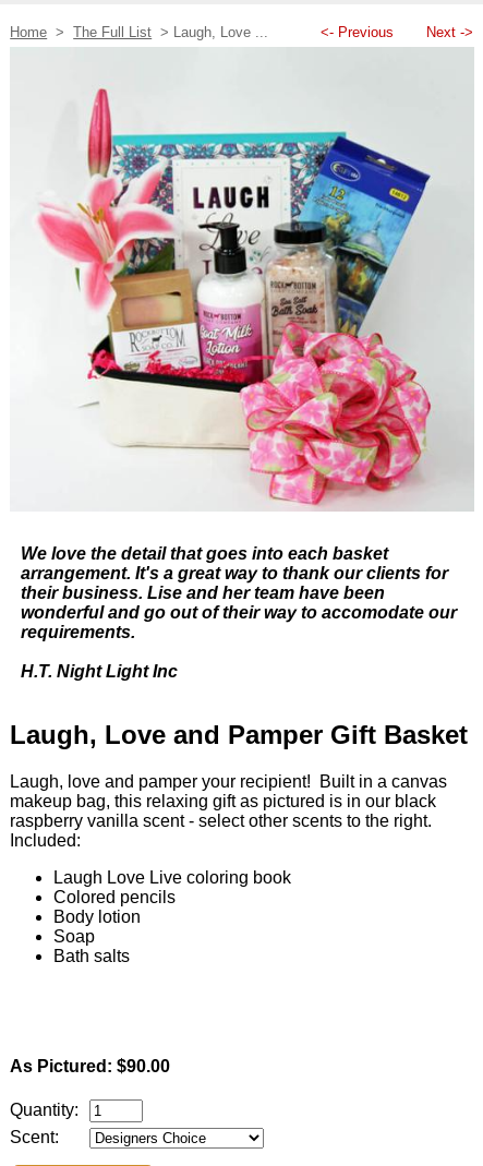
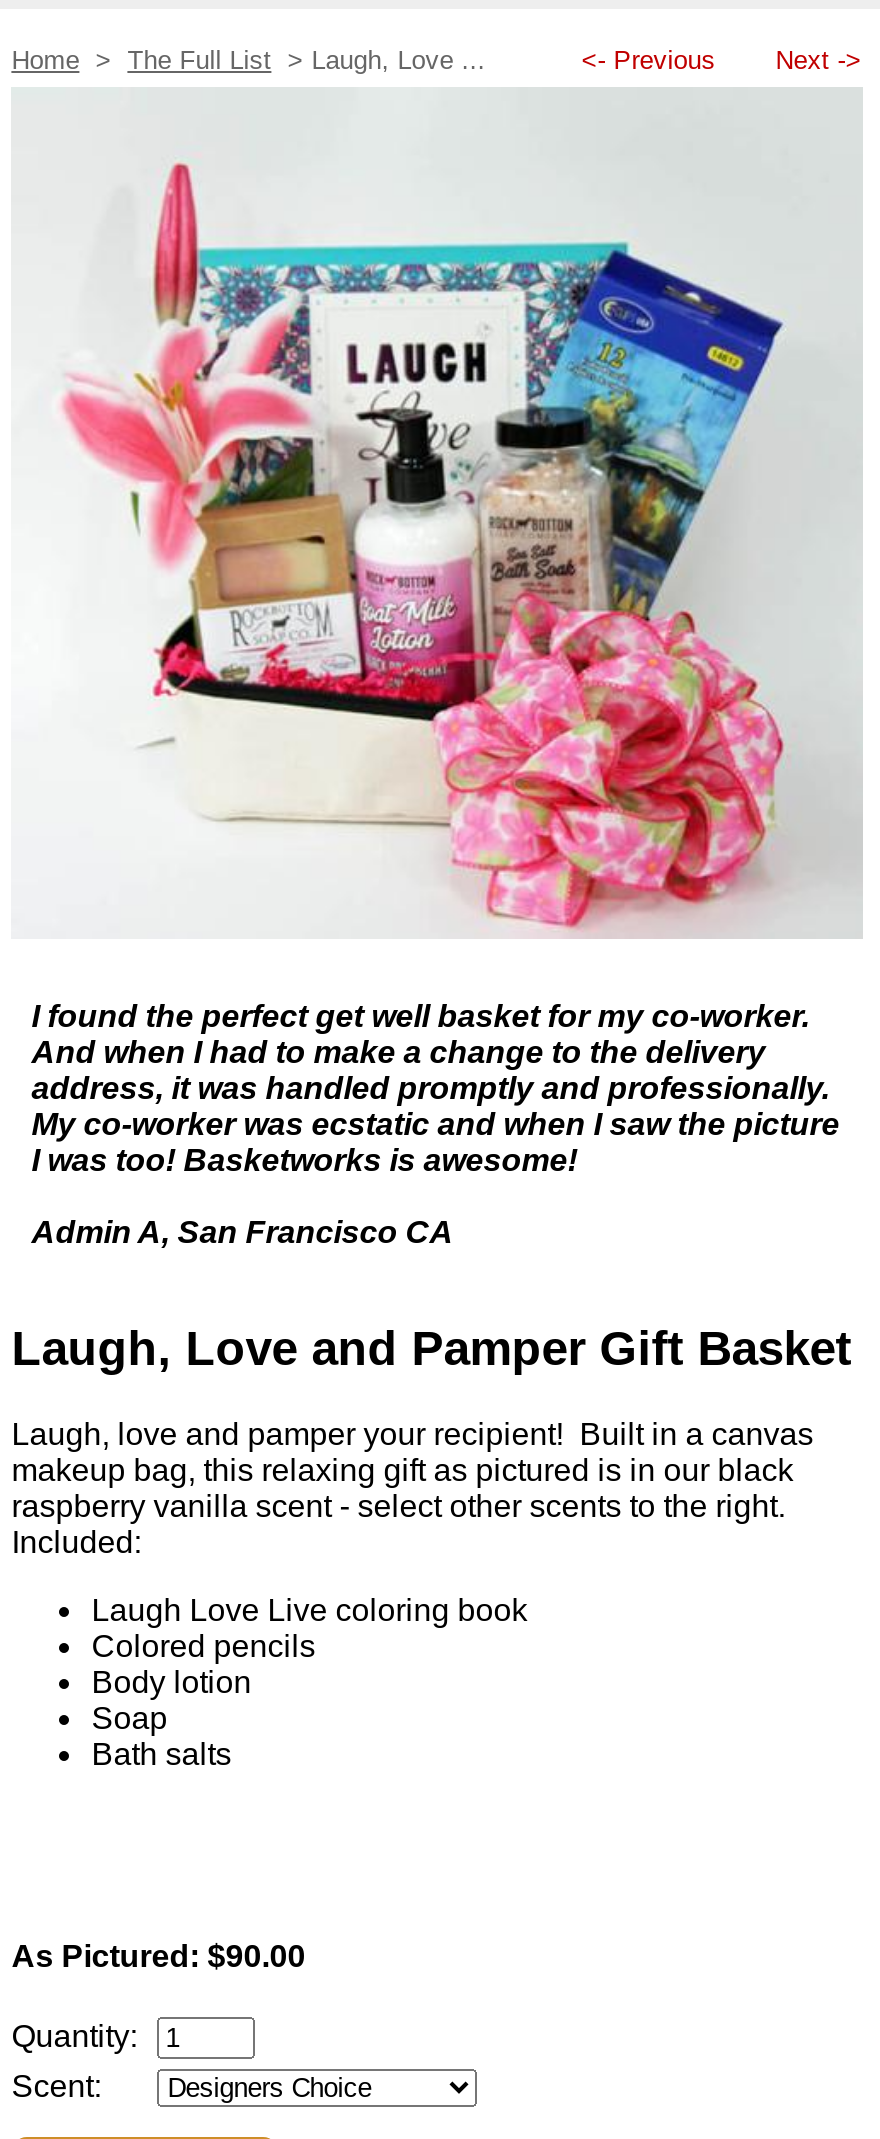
[21,544,457,641] We love the detail that goes into each basket | arrangement. It's a great way to thank our clients for | their business. Lise and her team have been | wonderful and go out of their way to accomodate our | requirements. -> [31,999,839,1177] I found the perfect get well basket for my co-worker. | And when I had to make a change to the delivery | address, it was handled promptly and professionally. | My co-worker was ecstatic and when I saw the picture | I was too! Basketworks is awesome!
[21,662,178,681] H.T. Night Light Inc -> [31,1215,453,1249] Admin A, San Francisco CA

